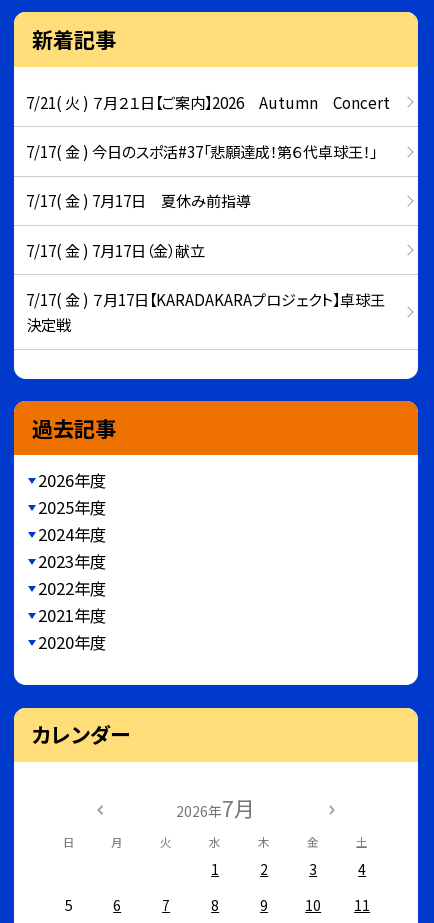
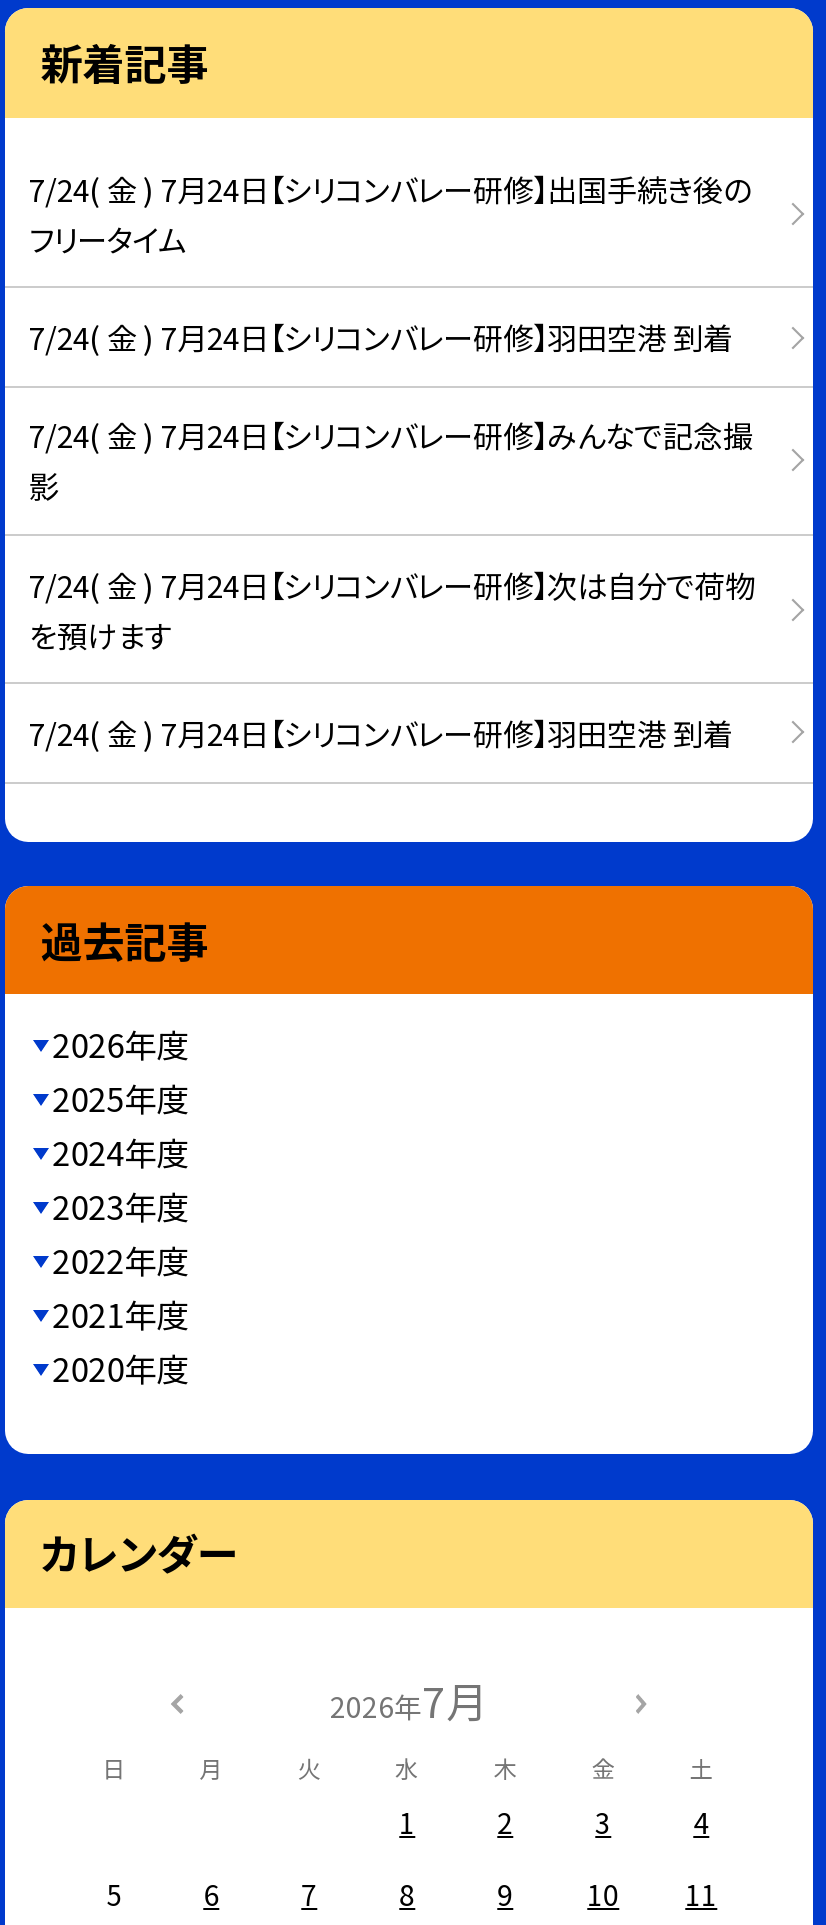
[26,91,390,113] 7/21( 火 ) ７月２１日【ご案内】2026 Autumn Concert -> [29,166,751,260] 7/24( 金 ) 7月24日【シリコンバレー研修】出国手続き後の | フリータイム
[26,140,377,162] 7/17( 金 ) 今日のスポ活#37「悲願達成！第６代卓球王！」 -> [29,314,733,358] 7/24( 金 ) 7月24日【シリコンバレー研修】羽田空港 到着
[26,189,251,211] 7/17( 金 ) 7月17日 夏休み前指導 -> [29,413,753,507] 7/24( 金 ) 7月24日【シリコンバレー研修】みんなで記念撮 | 影
[26,239,205,261] 7/17( 金 ) 7月17日（金）献立 -> [29,561,755,655] 7/24( 金 ) 7月24日【シリコンバレー研修】次は自分で荷物 | を預けます
[26,288,385,335] 7/17( 金 ) ７月17日【KARADAKARAプロジェクト】卓球王 | 決定戦 -> [29,710,733,754] 7/24( 金 ) 7月24日【シリコンバレー研修】羽田空港 到着

